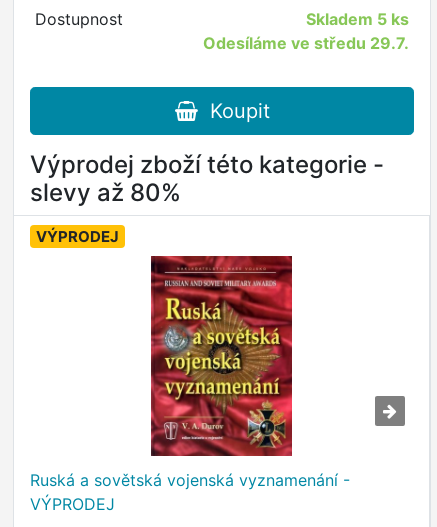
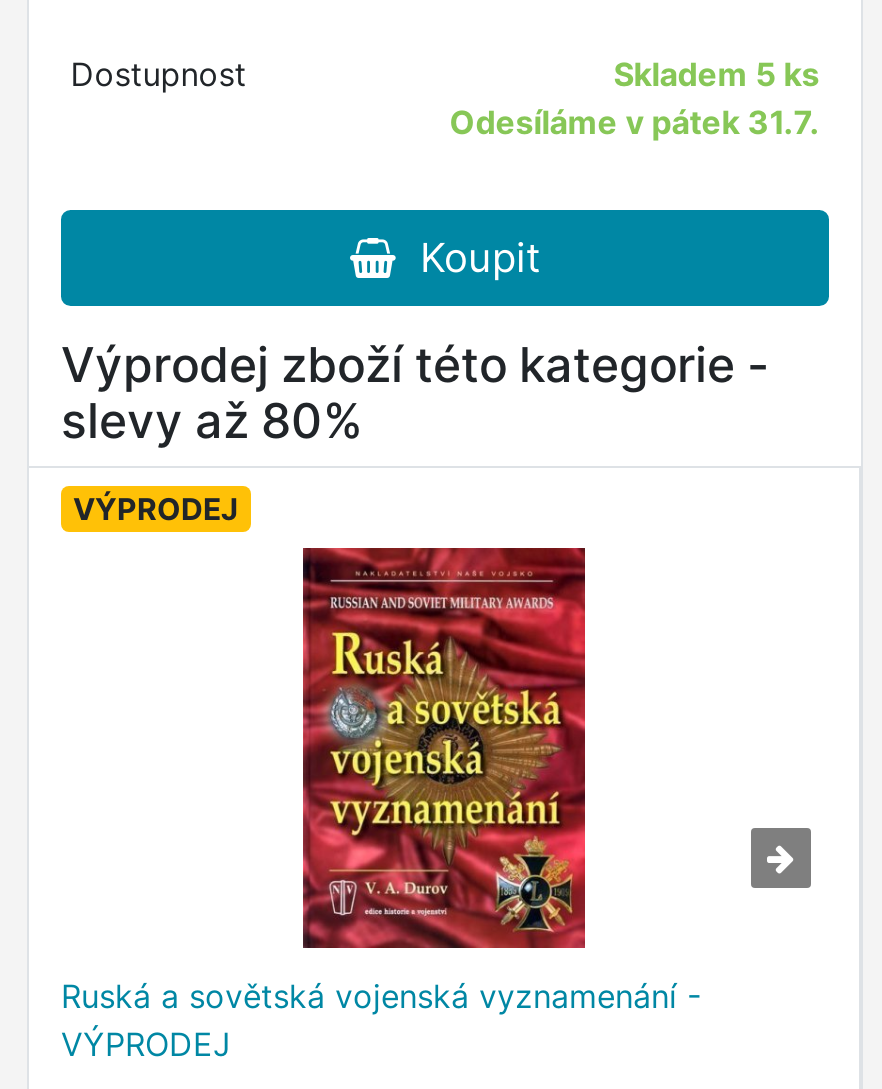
[203,33,409,53] Odesíláme ve středu 29.7. -> [449,102,819,142] Odesíláme v pátek 31.7.

